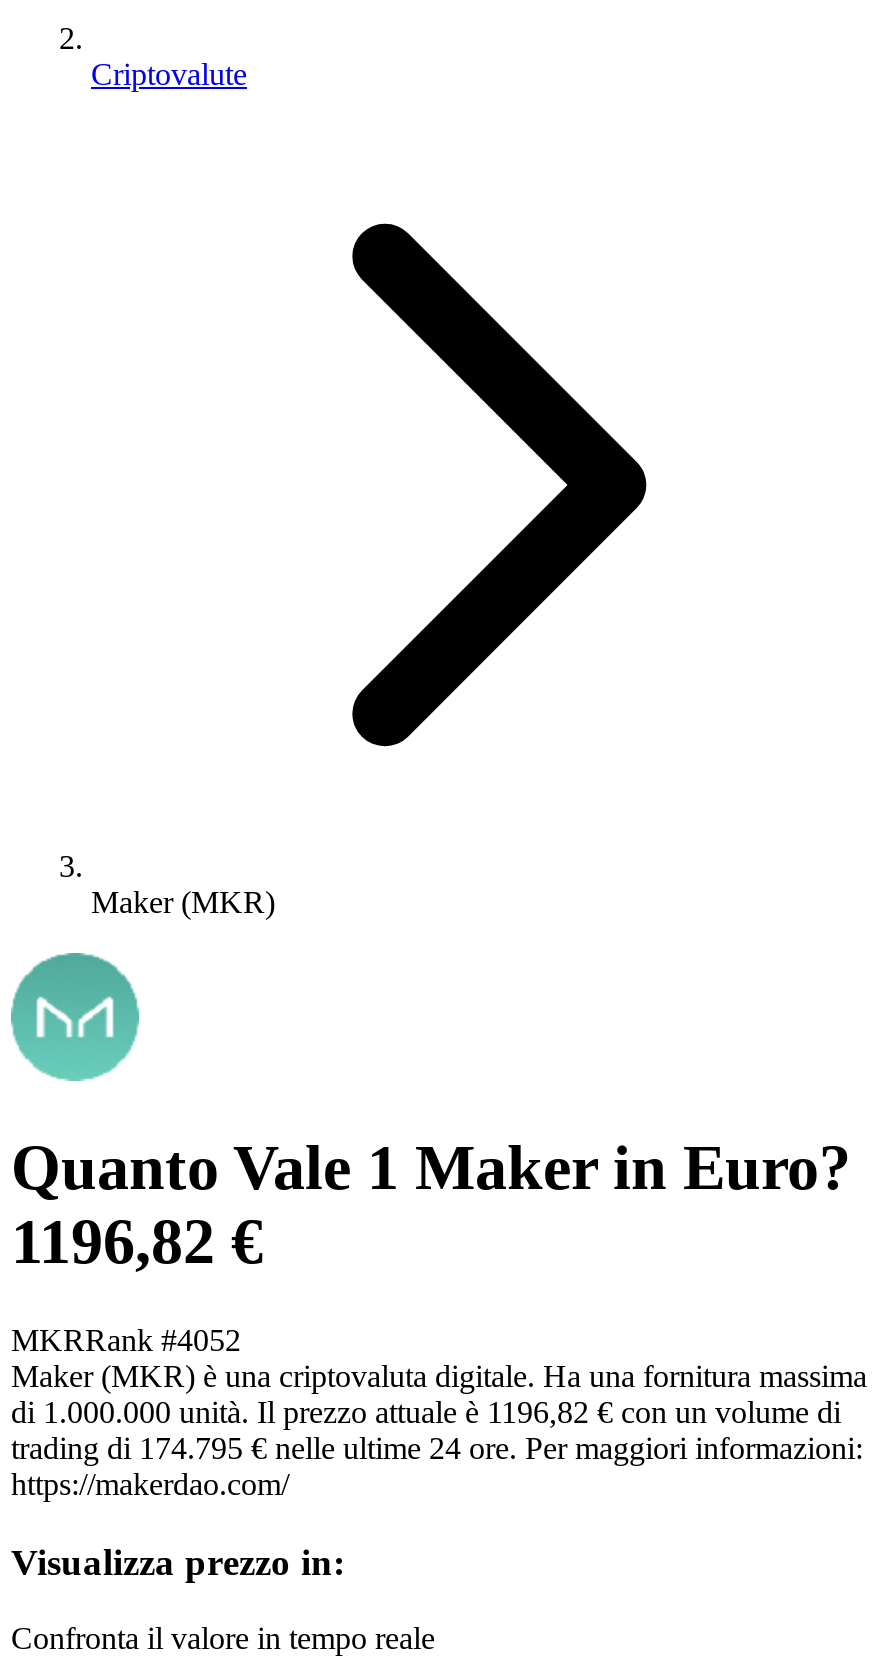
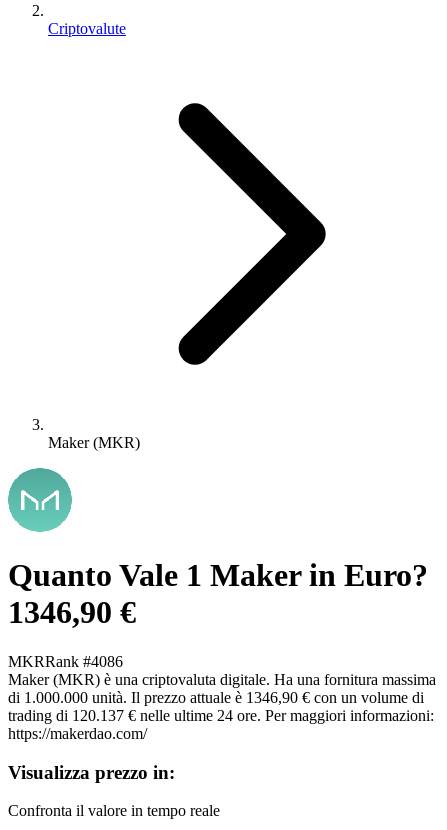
[11,1206,263,1278] 1196,82 € -> [8,594,136,630] 1346,90 €
[11,1323,241,1357] MKRRank #4052 -> [8,653,123,670] MKRRank #4086
[11,1395,841,1429] di 1.000.000 unità. Il prezzo attuale è 1196,82 € con un volume di -> [8,689,424,706] di 1.000.000 unità. Il prezzo attuale è 1346,90 € con un volume di
[11,1431,863,1465] trading di 174.795 € nelle ultime 24 ore. Per maggiori informazioni: -> [8,707,434,724] trading di 120.137 € nelle ultime 24 ore. Per maggiori informazioni:

